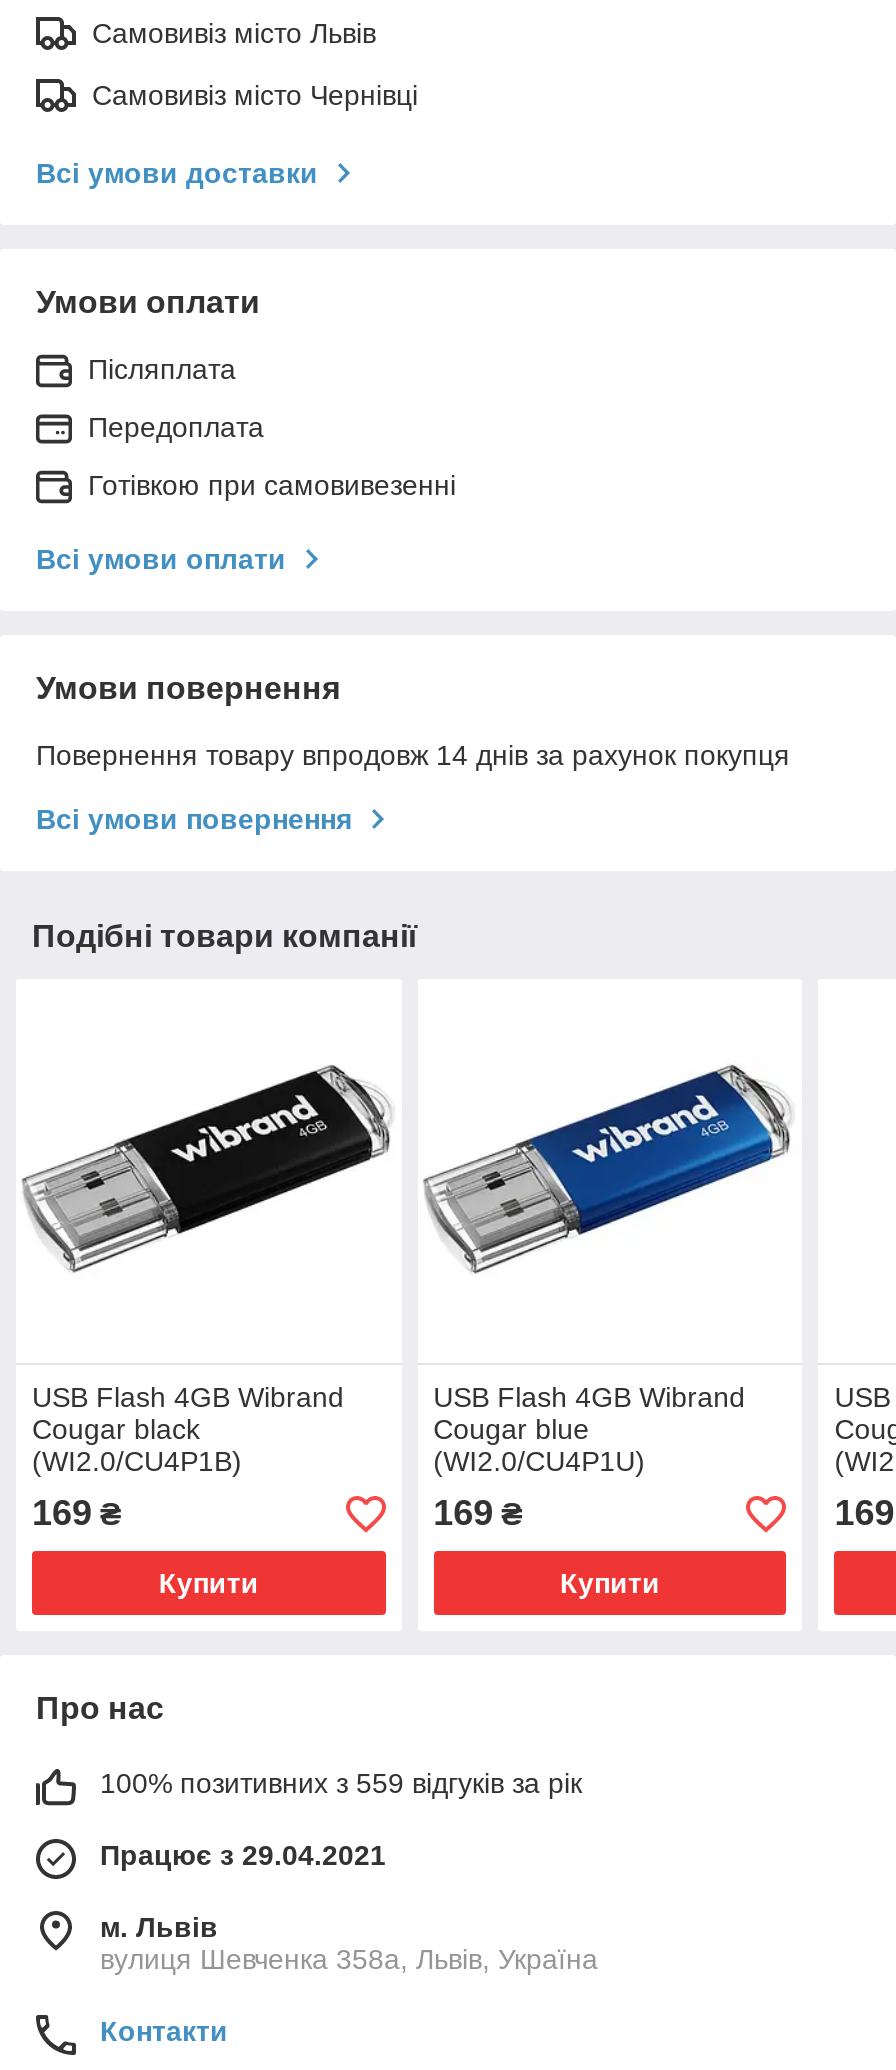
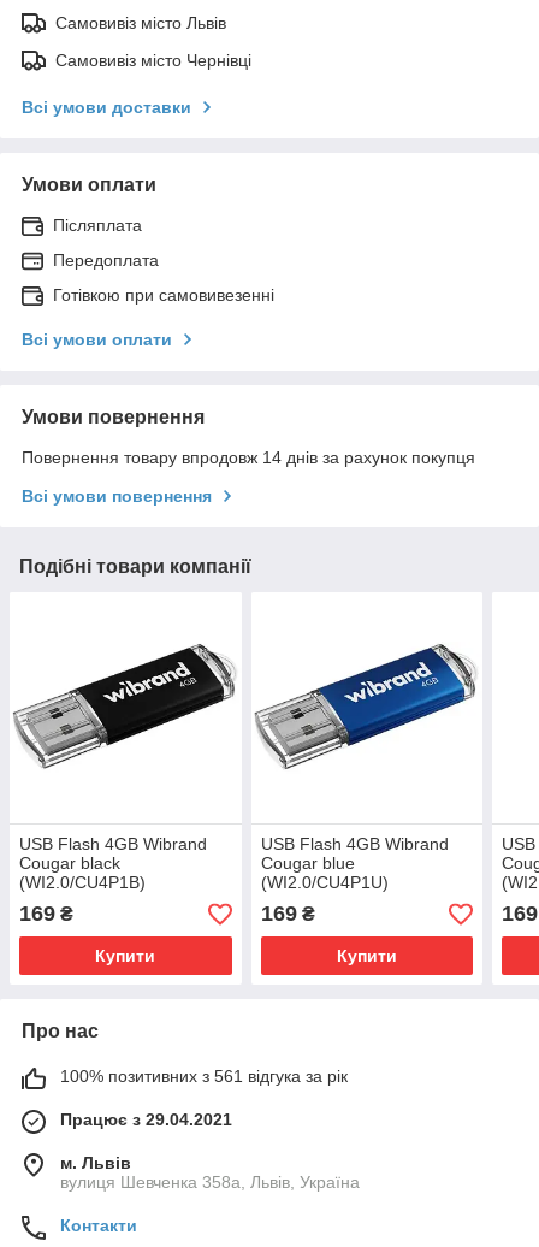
[100,1768,582,1800] 100% позитивних з 559 відгуків за рік -> [60,1067,348,1086] 100% позитивних з 561 відгука за рік

